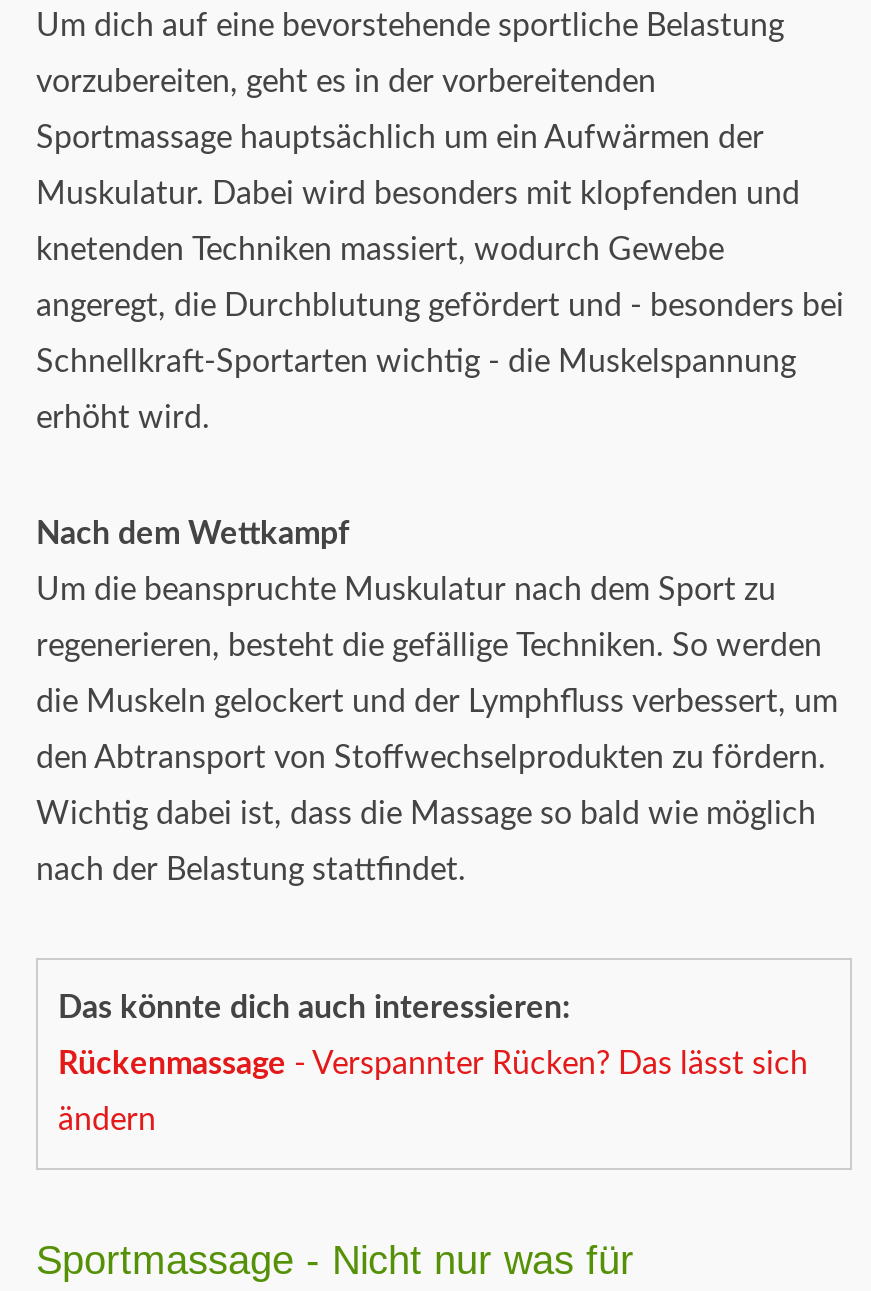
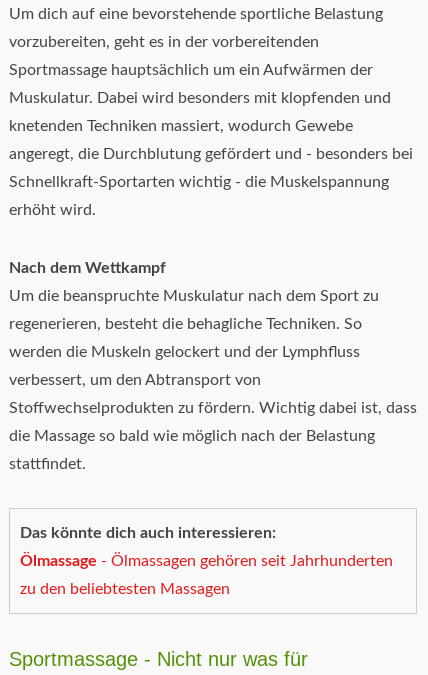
[36,630,838,886] regenerieren, besteht die gefällige Techniken. So werden | die Muskeln gelockert und der Lymphfluss verbessert, um | den Abtransport von Stoffwechselprodukten zu fördern. | Wichtig dabei ist, dass die Massage so bald wie möglich | nach der Belastung stattfindet. -> [9,316,417,472] regenerieren, besteht die behagliche Techniken. So | werden die Muskeln gelockert und der Lymphfluss | verbessert, um den Abtransport von | Stoffwechselprodukten zu fördern. Wichtig dabei ist, dass | die Massage so bald wie möglich nach der Belastung | stattfindet.
[58,1048,808,1080] Rückenmassage - Verspannter Rücken? Das lässt sich -> [20,553,393,569] Ölmassage - Ölmassagen gehören seit Jahrhunderten
[58,1104,156,1136] ändern -> [20,581,230,597] zu den beliebtesten Massagen

